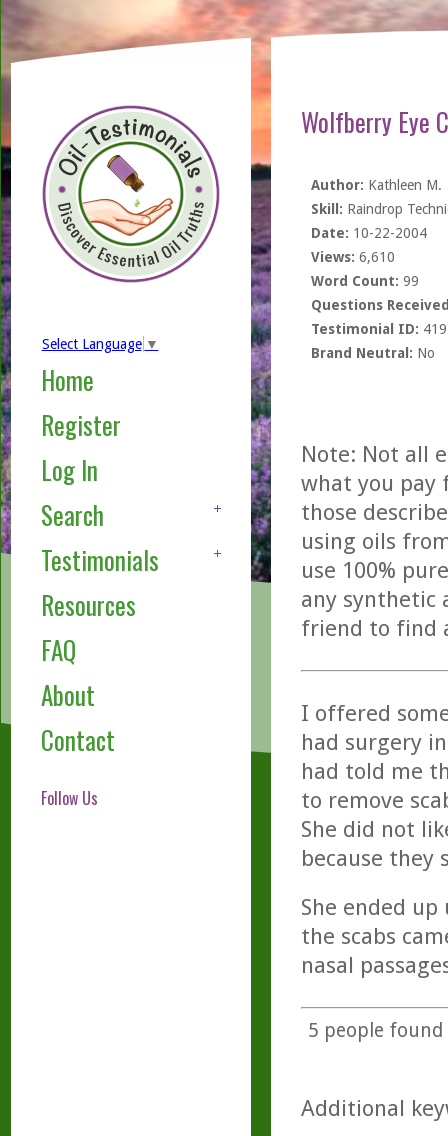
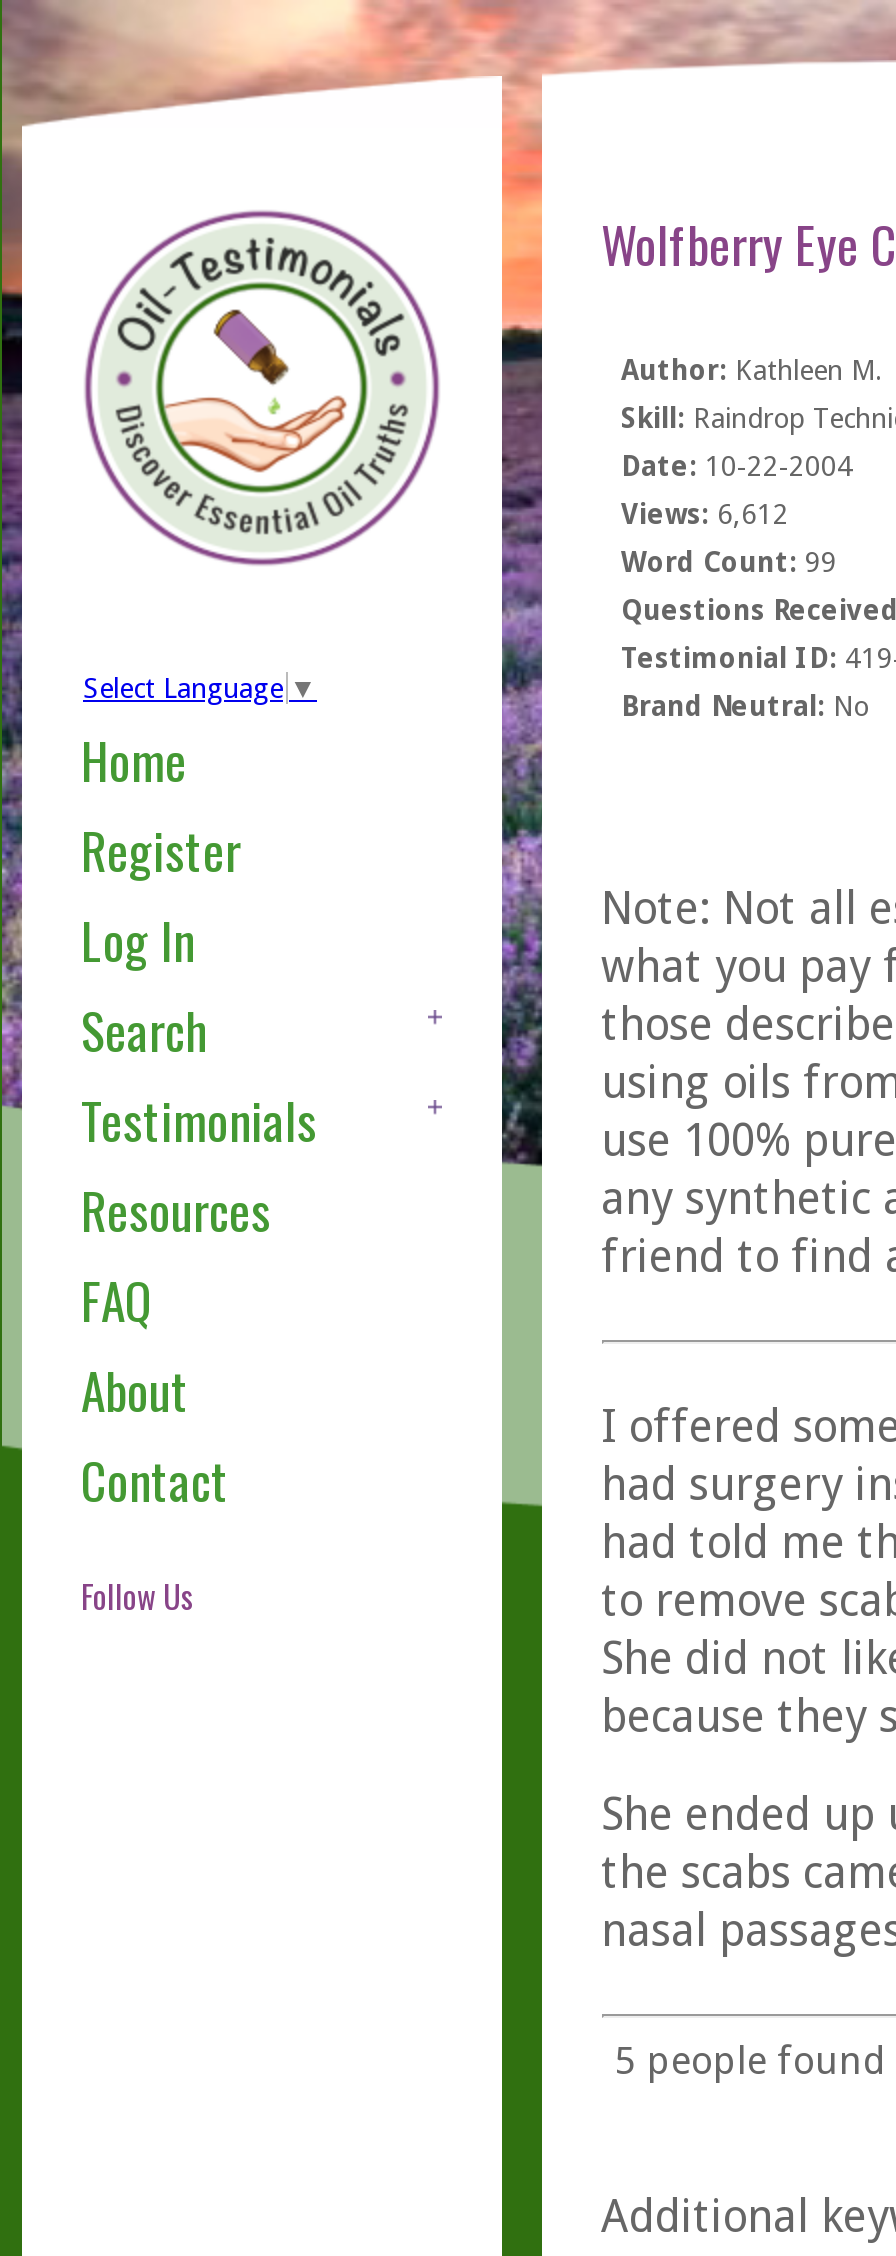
[310,249,394,265] Views: 6,610 -> [621,498,789,530] Views: 6,612

